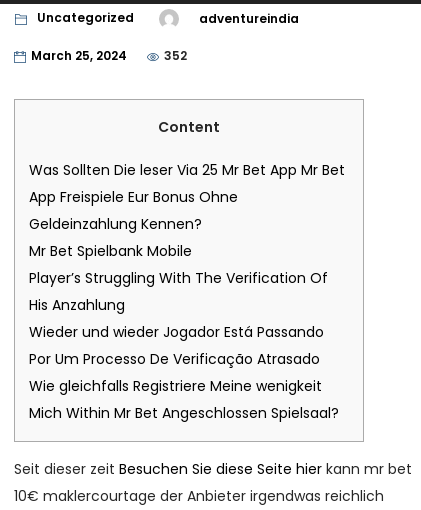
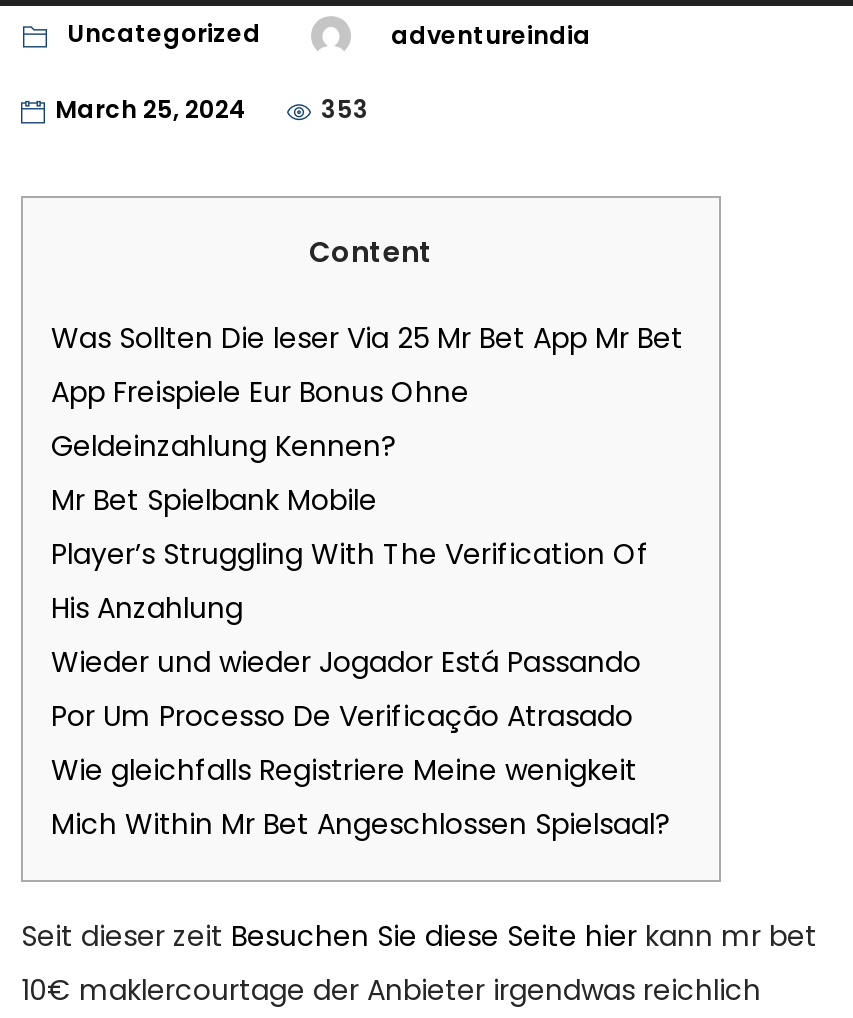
[164,47,187,64] 352 -> [321,92,369,126] 353

